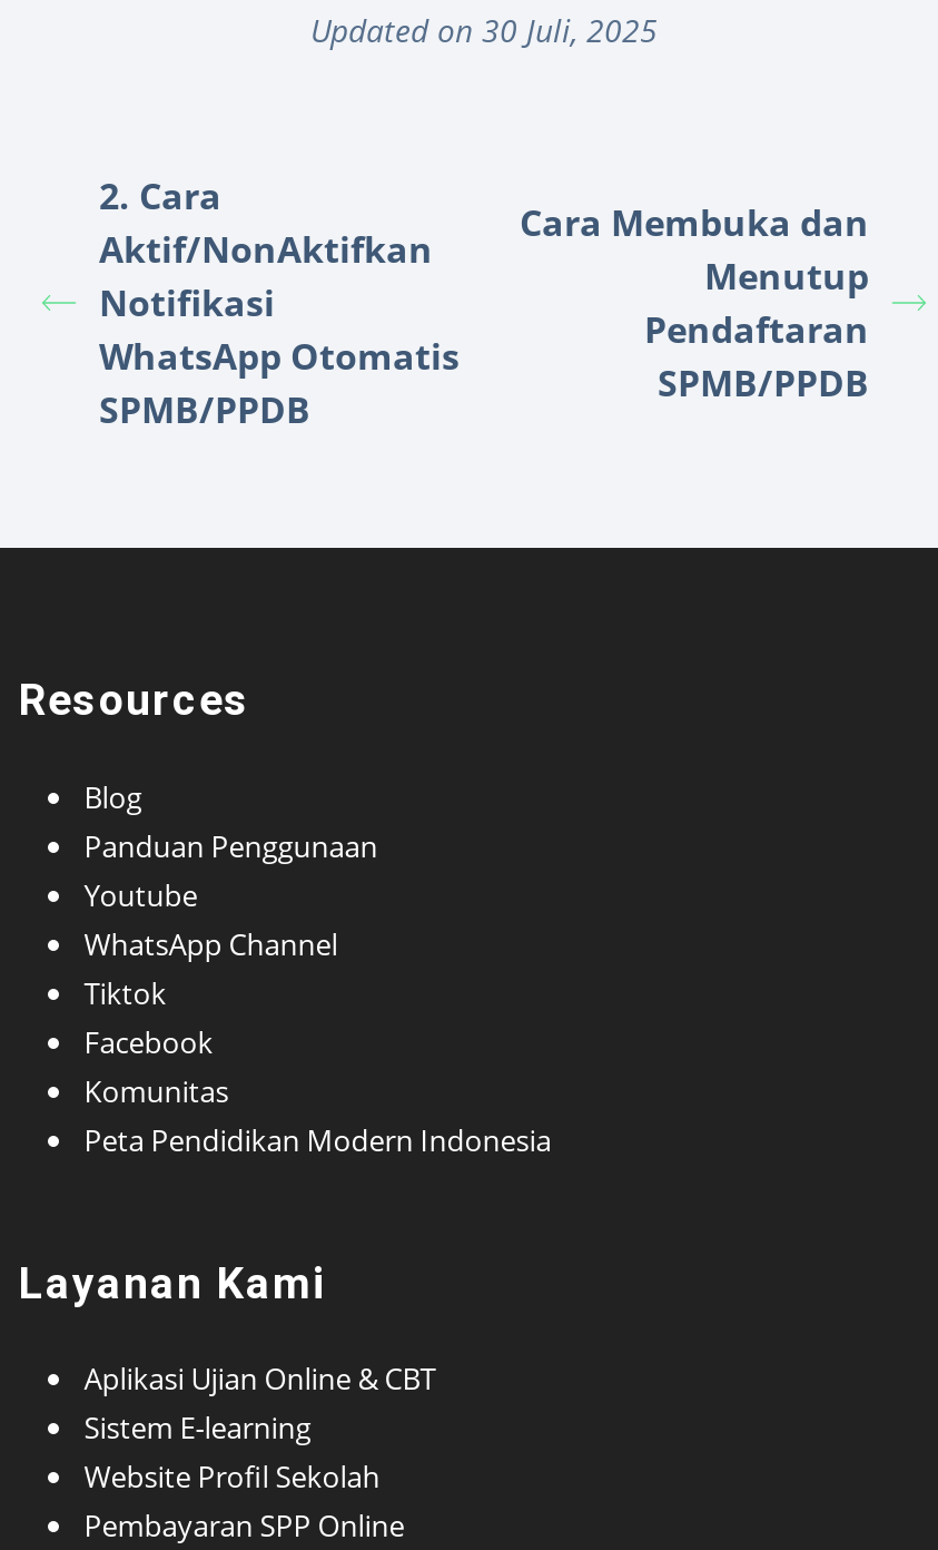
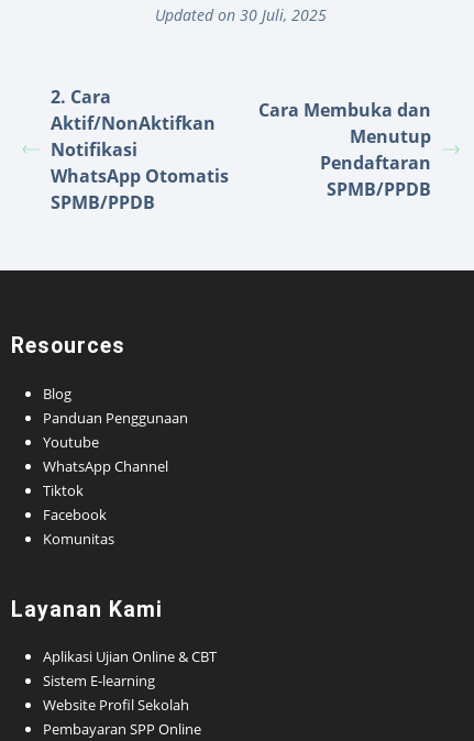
[84,1119,551,1159] Peta Pendidikan Modern Indonesia -> none

